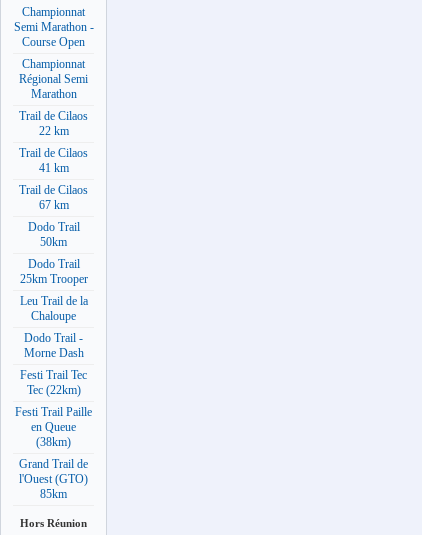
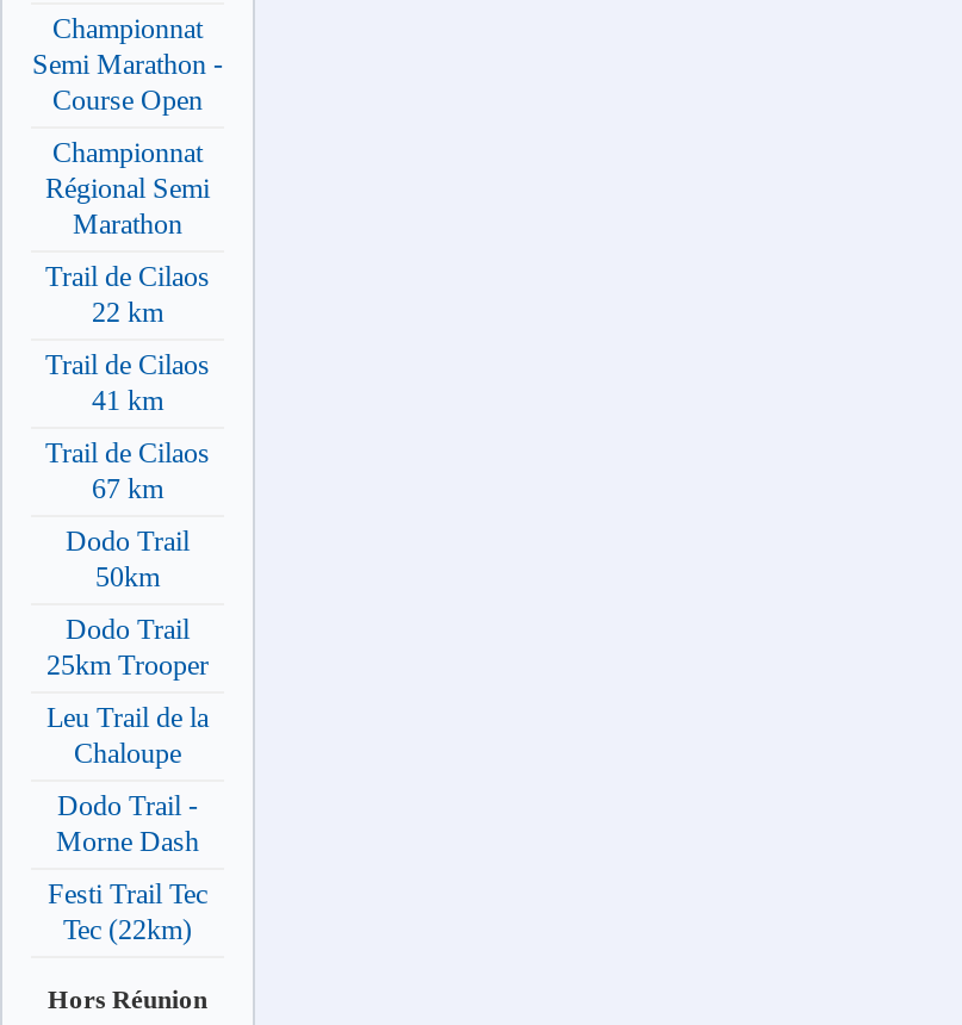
[15,405,92,501] Festi Trail Paille | en Queue | (38km) | Grand Trail de | l'Ouest (GTO) | 85km -> none

